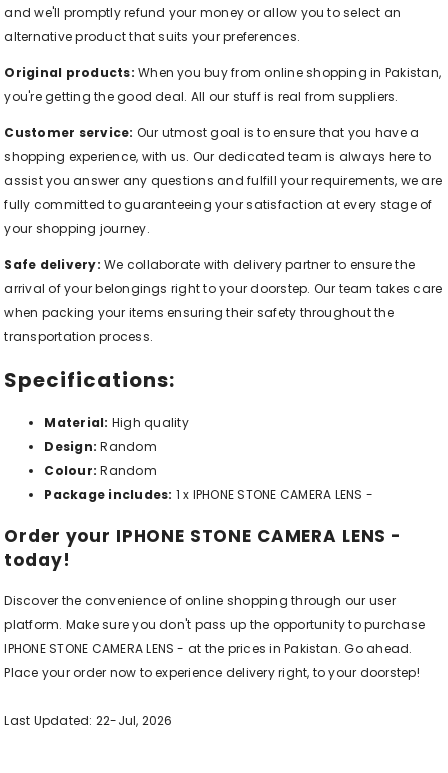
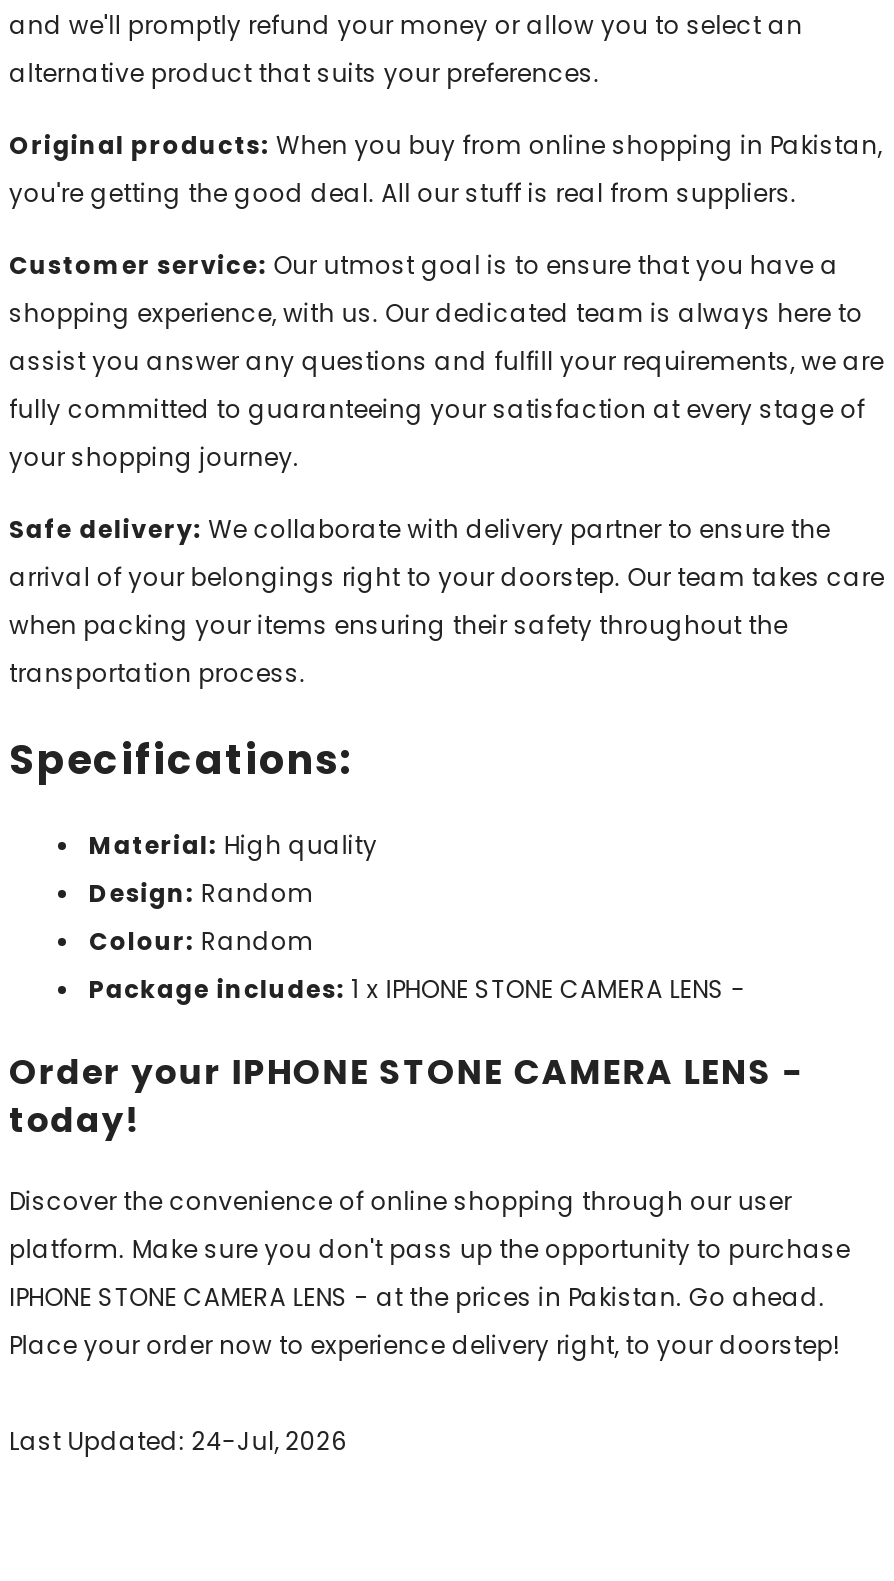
[4,711,173,728] Last Updated: 22-Jul, 2026 -> [9,1423,347,1457] Last Updated: 24-Jul, 2026

